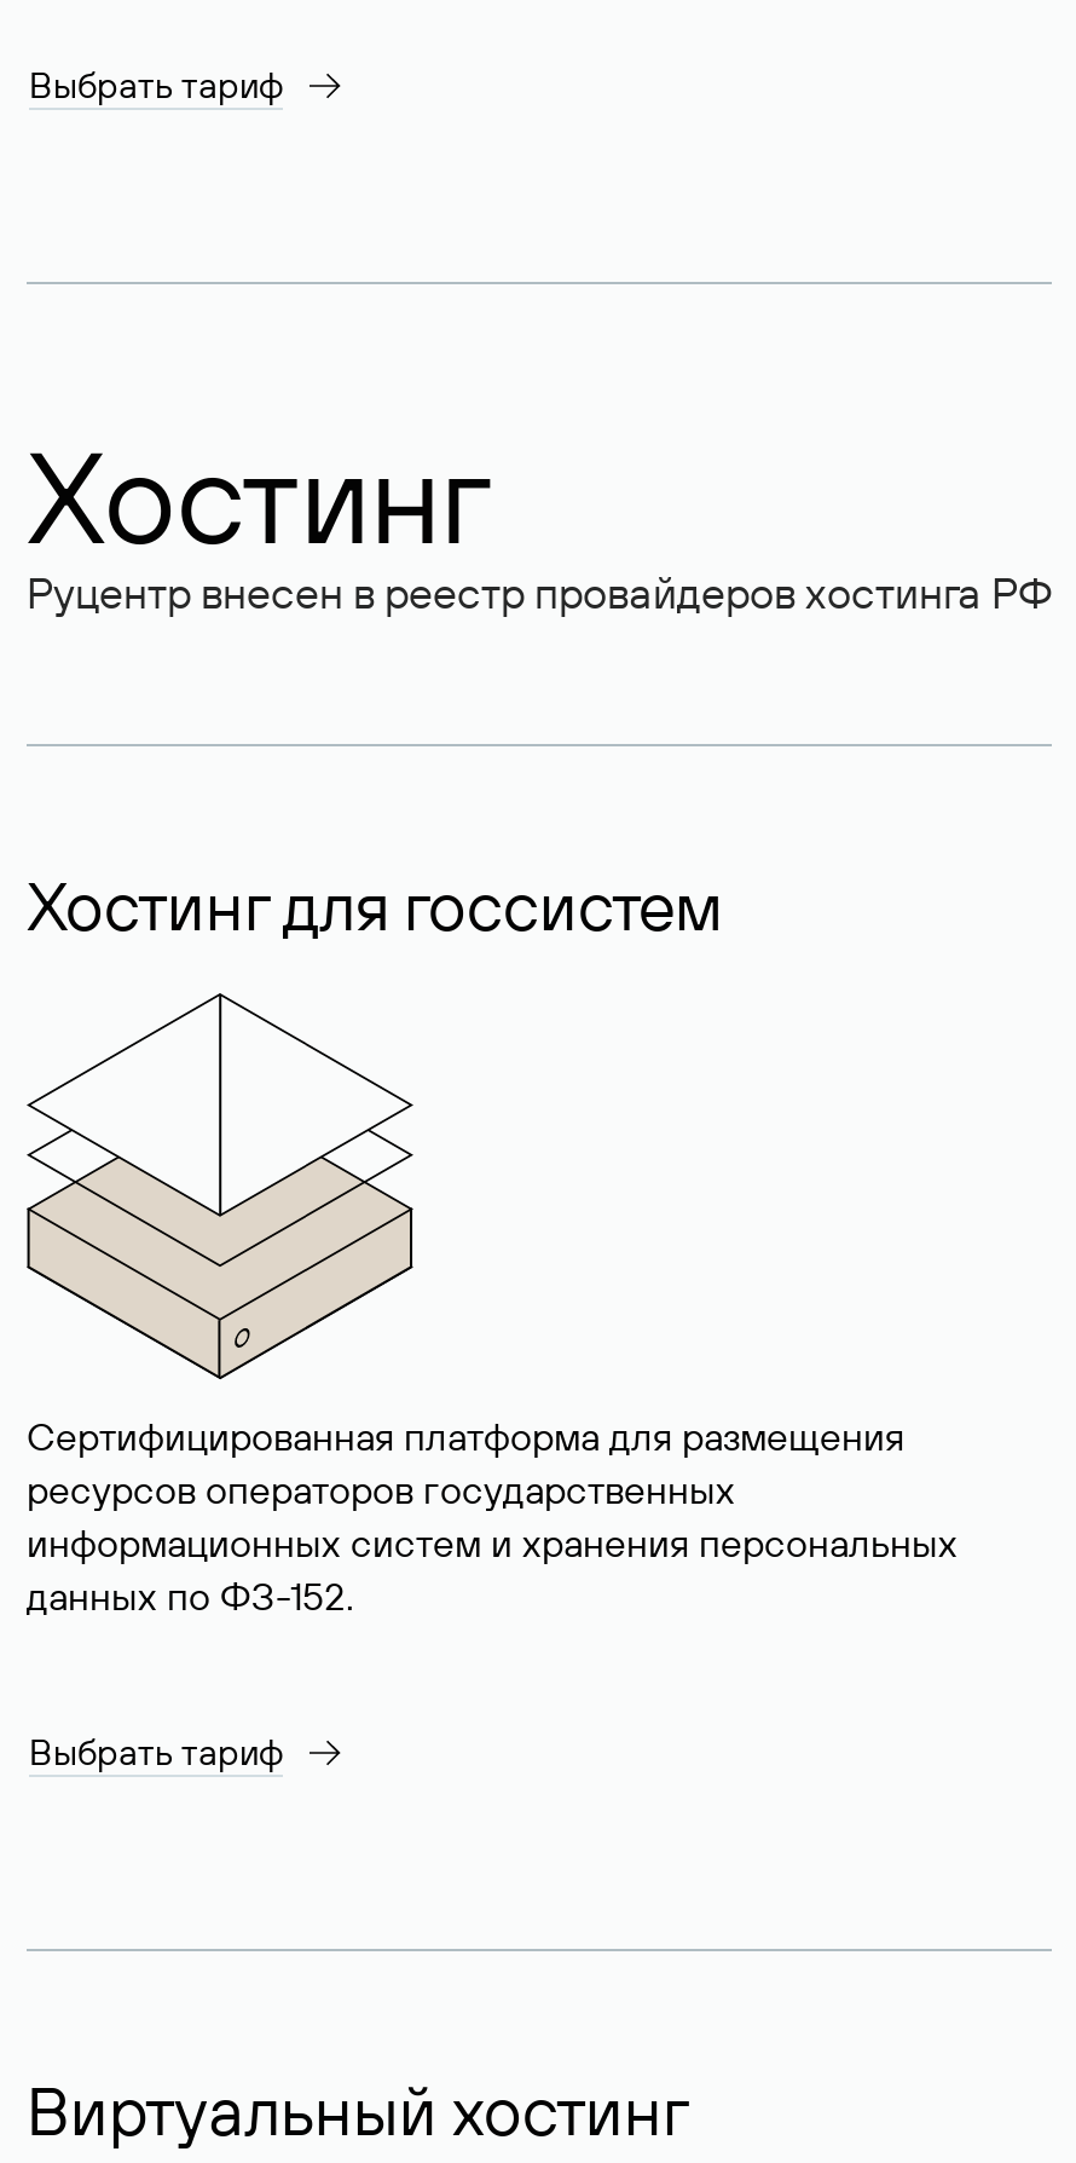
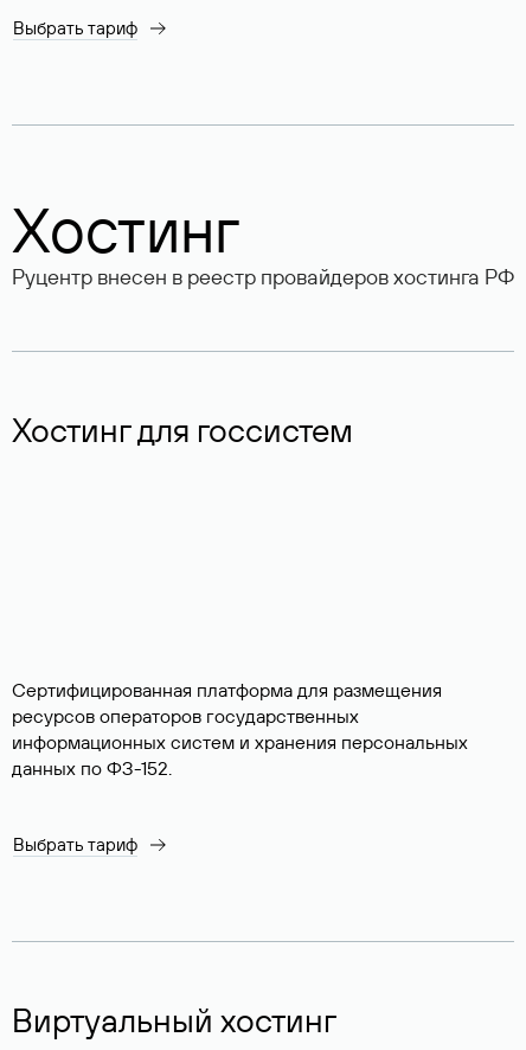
[24,991,416,1383] [image] -> none

